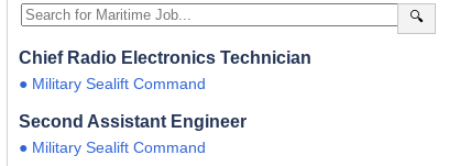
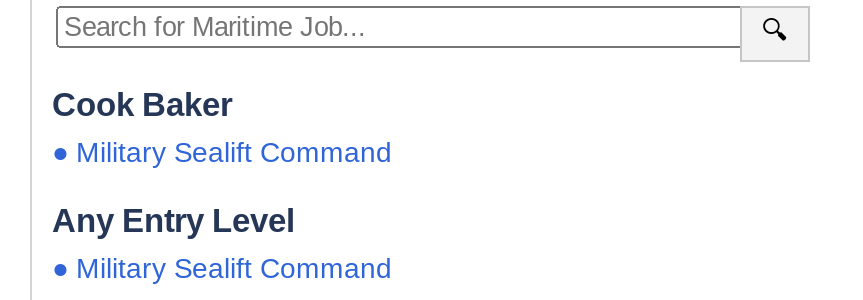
[19,47,311,67] Chief Radio Electronics Technician -> [52,86,232,122] Cook Baker
[19,111,247,131] Second Assistant Engineer -> [52,202,294,238] Any Entry Level

